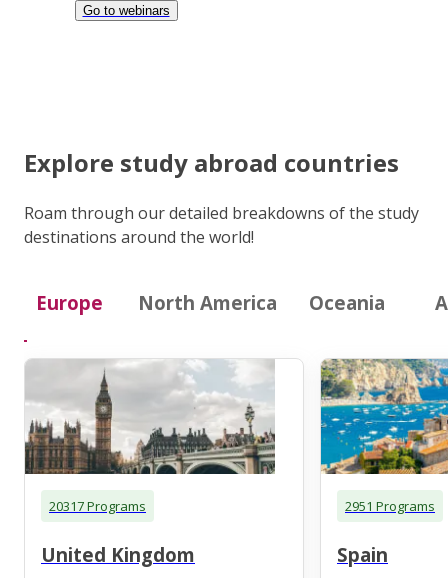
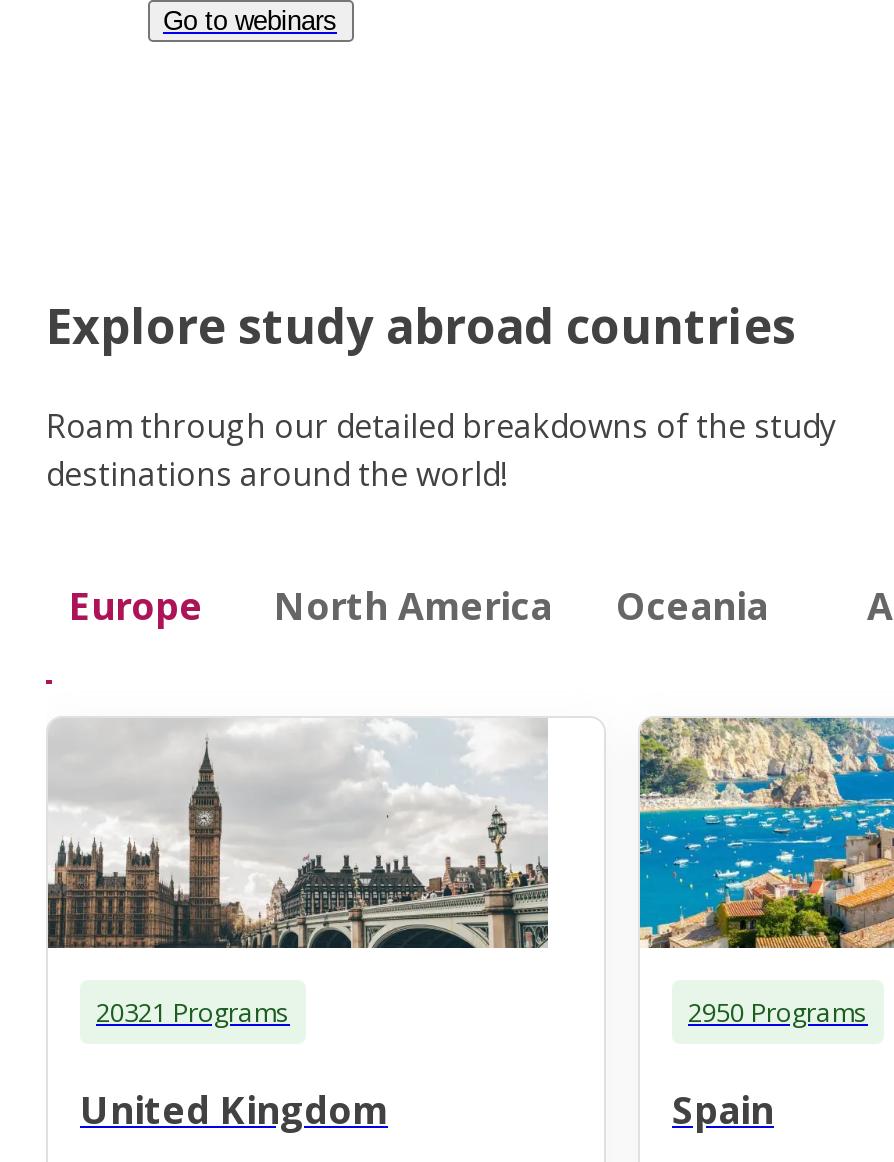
[49,497,146,515] 20317 Programs -> [96,993,290,1029] 20321 Programs
[345,497,435,515] 2951 Programs -> [688,993,868,1029] 2950 Programs

